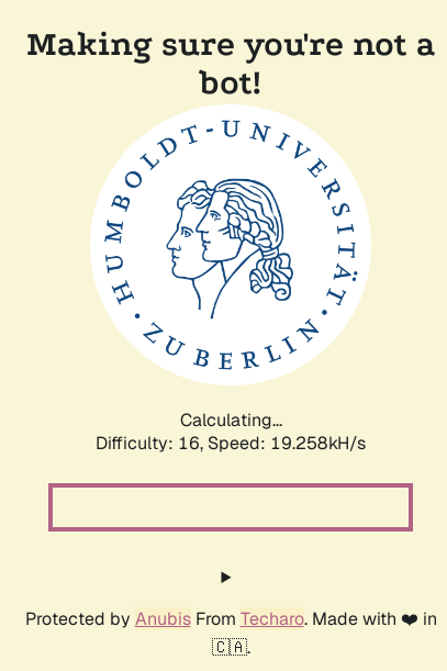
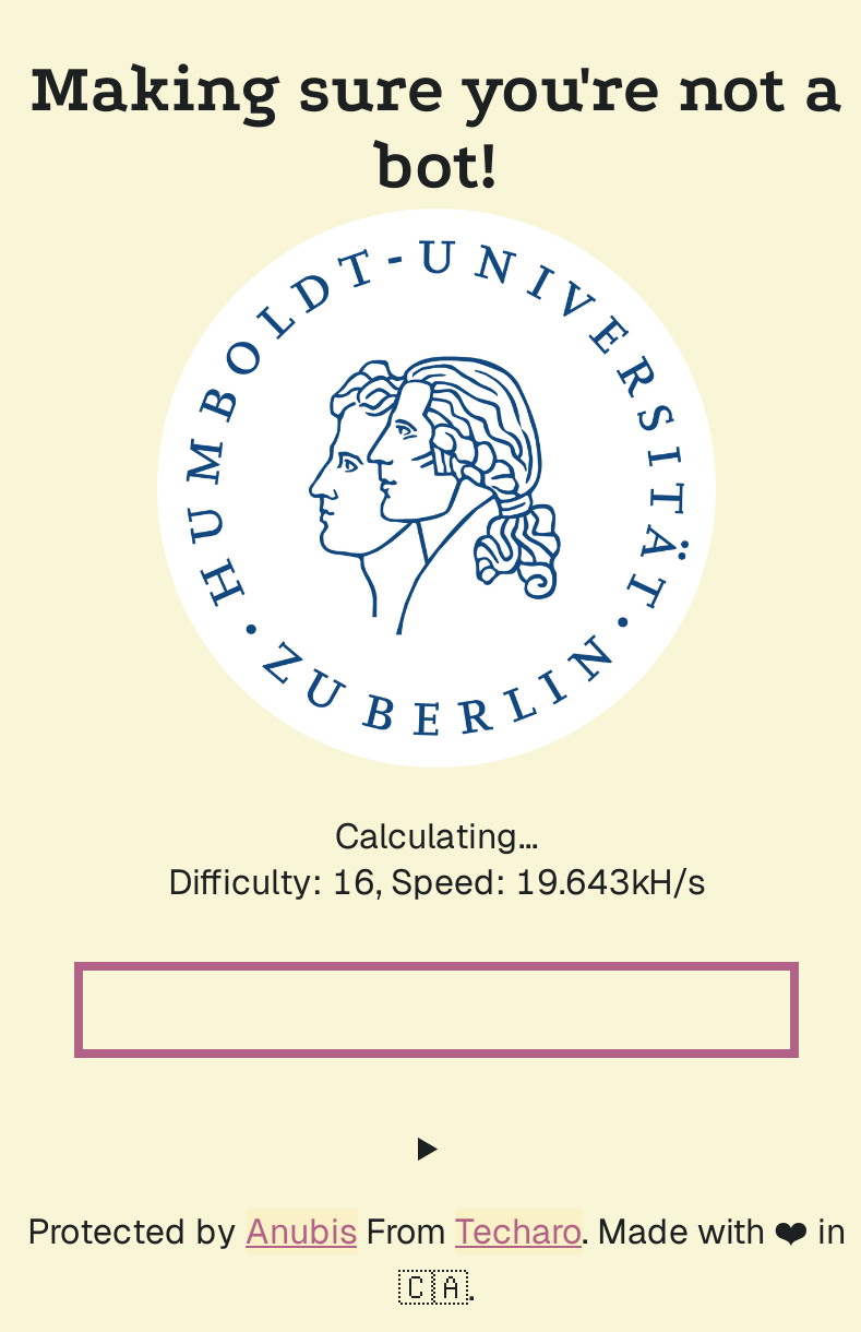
[96,432,366,455] Difficulty: 16, Speed: 19.258kH/s -> [168,859,705,905] Difficulty: 16, Speed: 19.643kH/s

